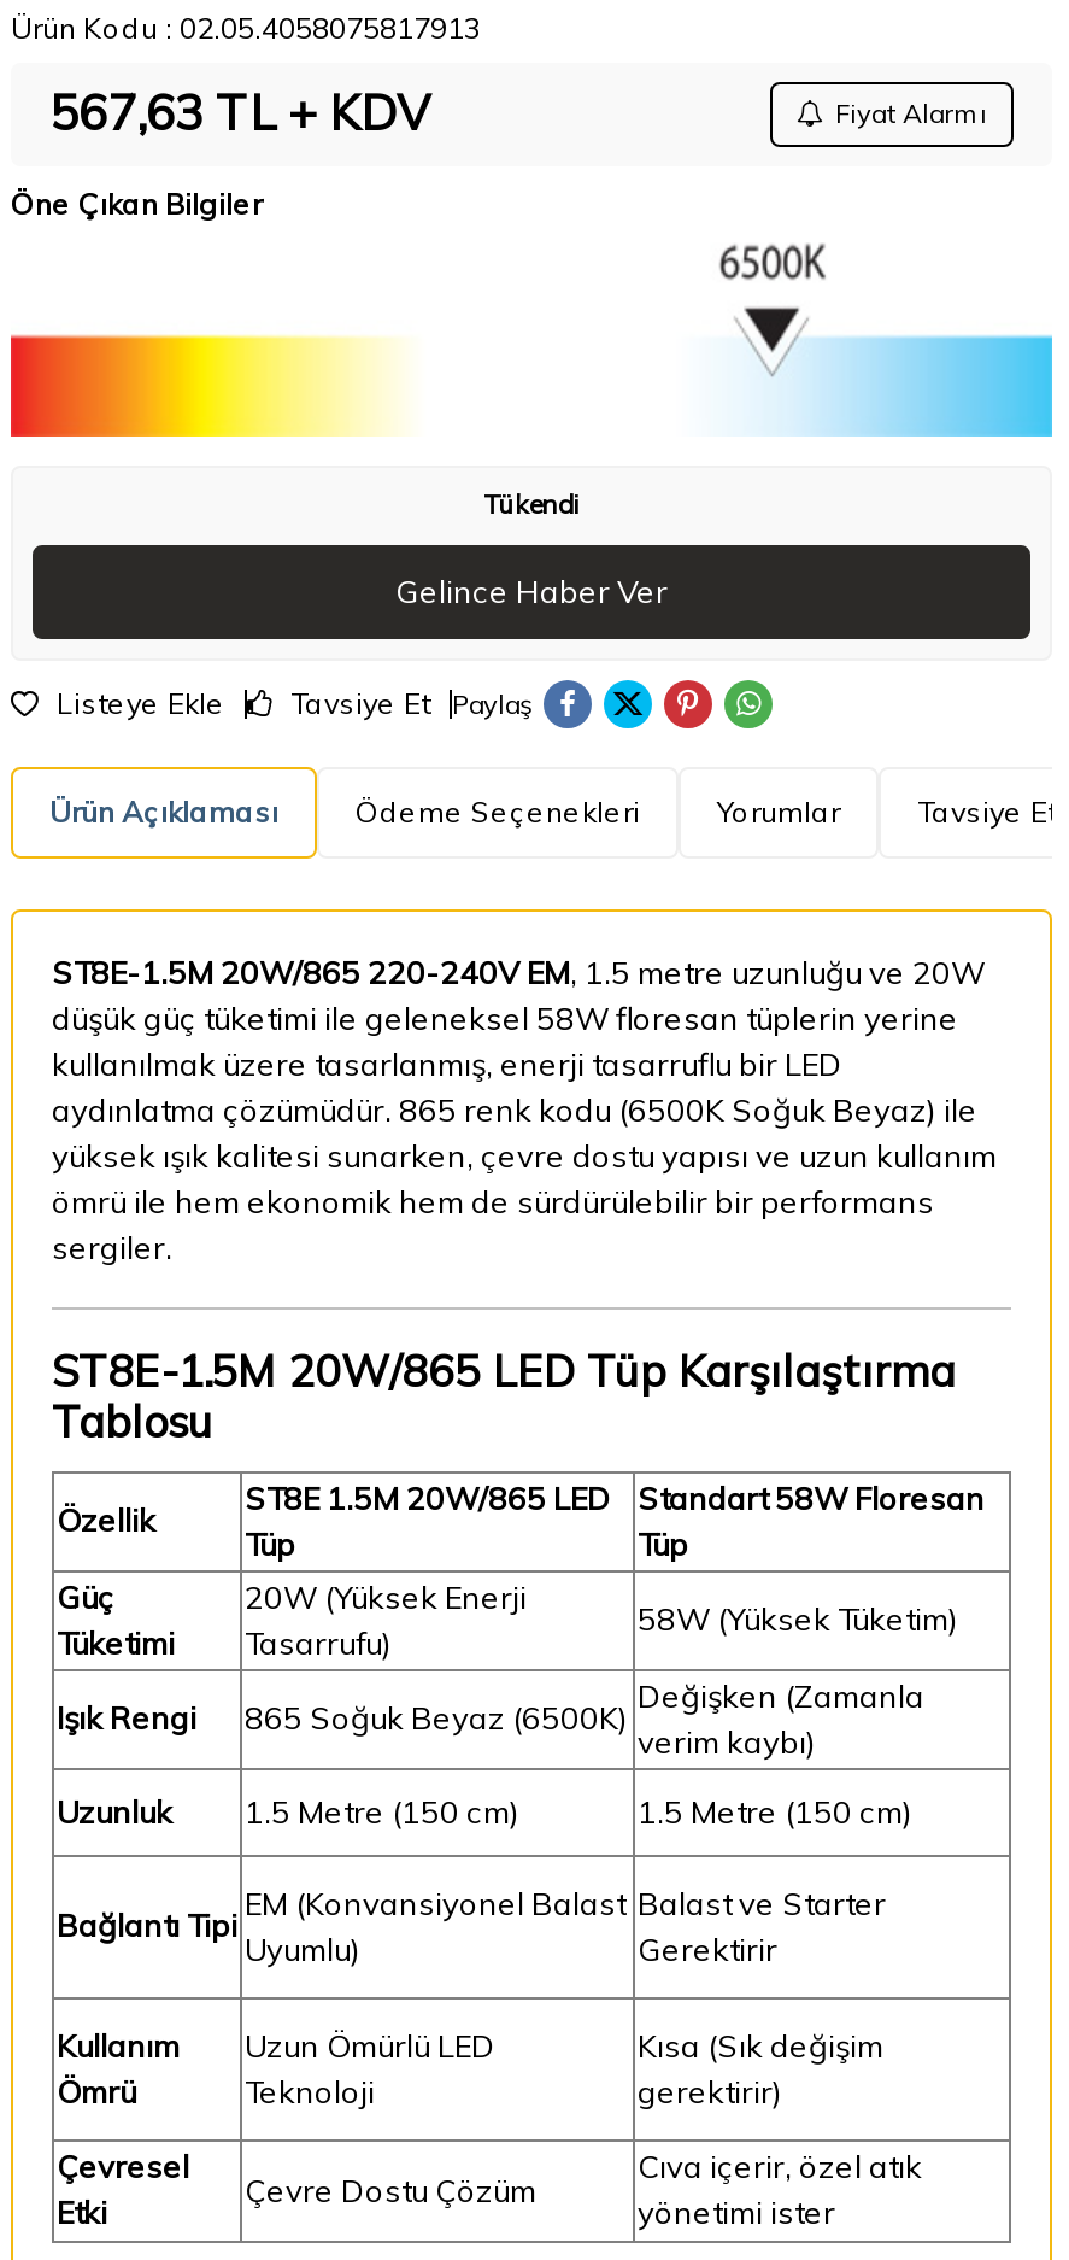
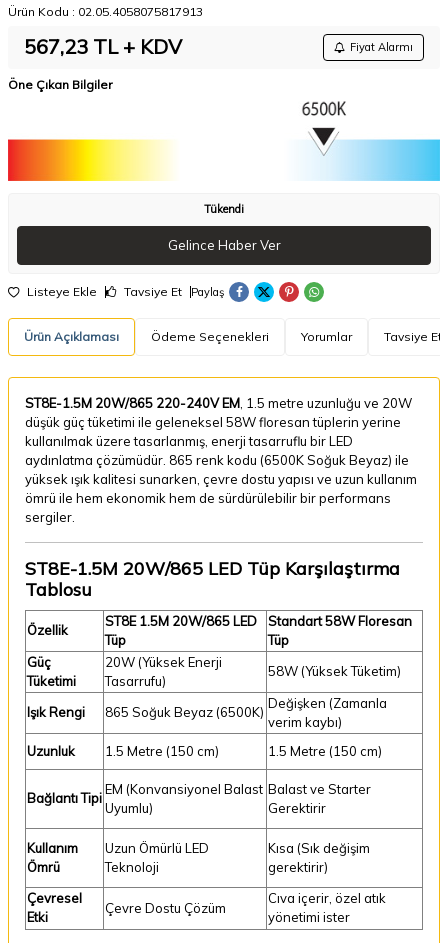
[49,82,430,142] 567,63 TL + KDV -> [24,34,182,59] 567,23 TL + KDV

